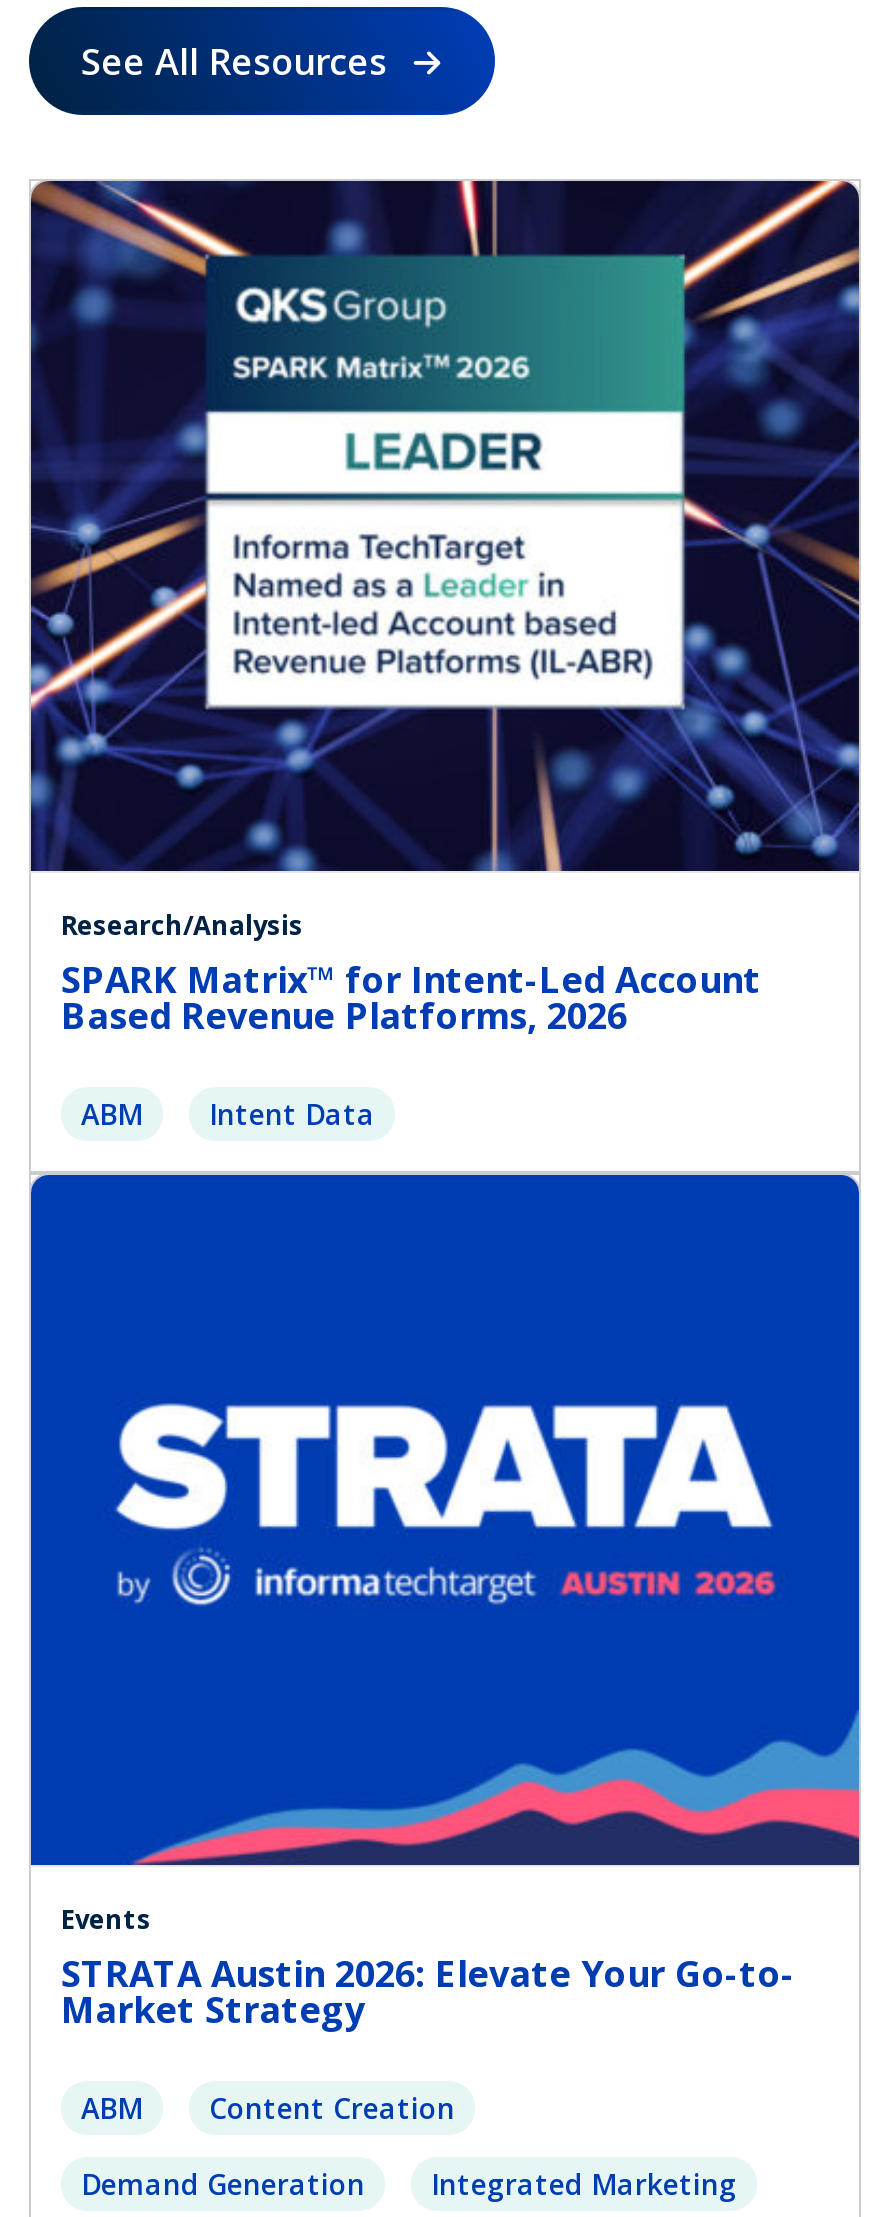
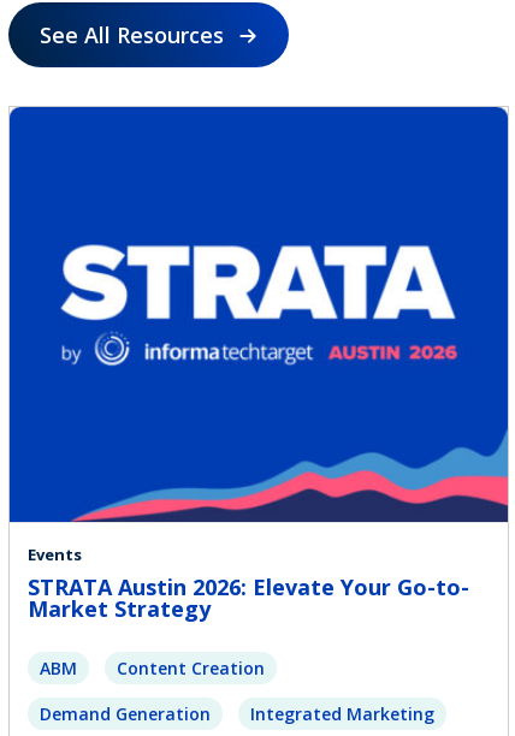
[29,179,861,1133] [image] | Research/Analysis | SPARK Matrix™ for Intent-Led Account | Based Revenue Platforms, 2026 | ABM | Intent Data -> none

